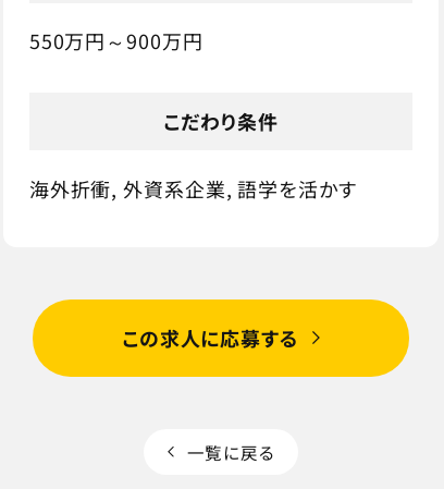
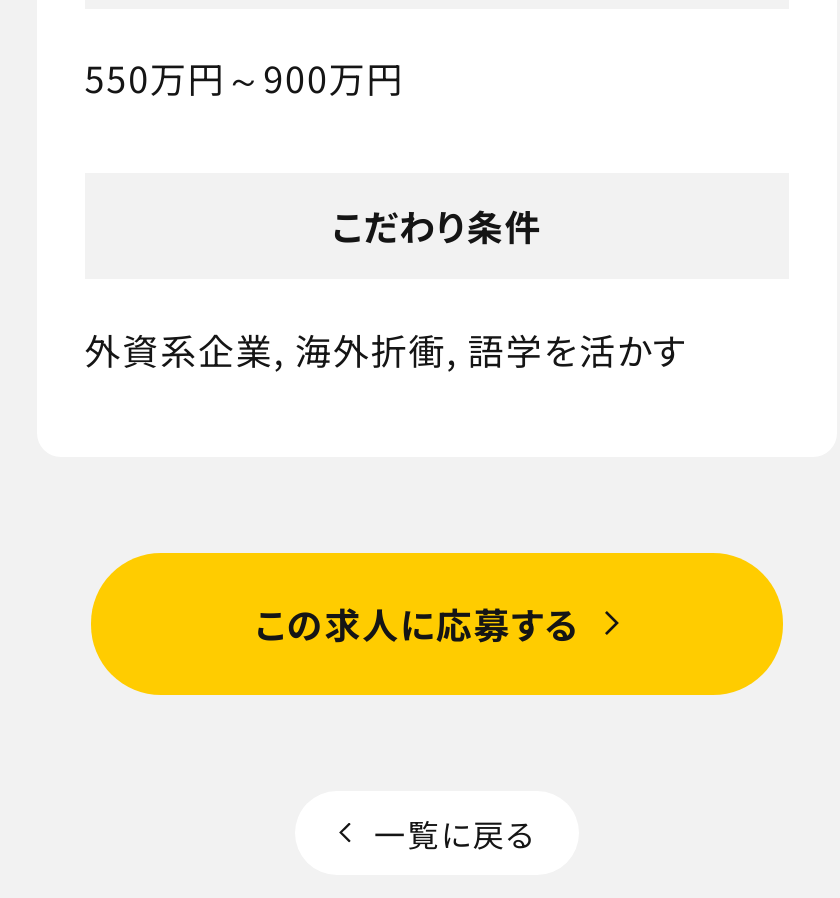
[29,174,357,203] 海外折衝, 外資系企業, 語学を活かす -> [85,323,687,375] 外資系企業, 海外折衝, 語学を活かす

